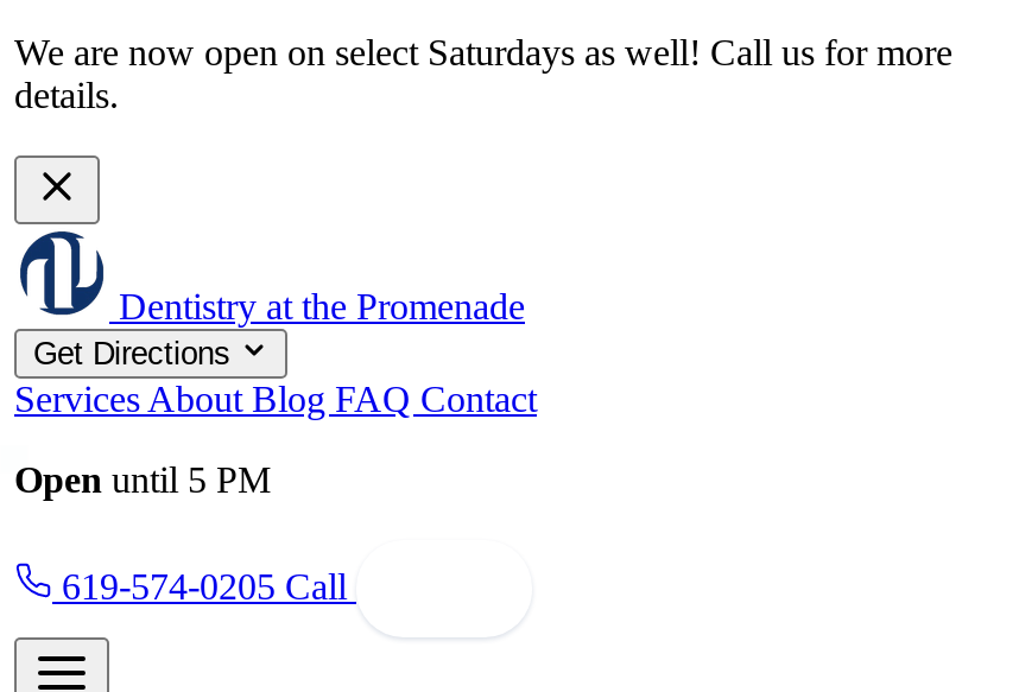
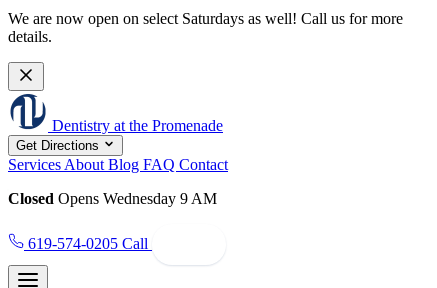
[14,459,271,500] Open until 5 PM -> [8,190,217,207] Closed Opens Wednesday 9 AM

